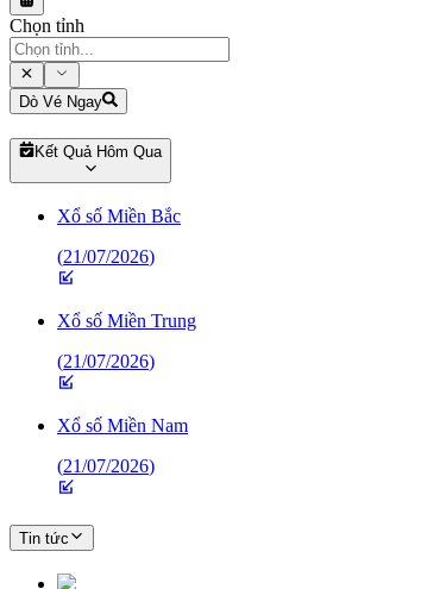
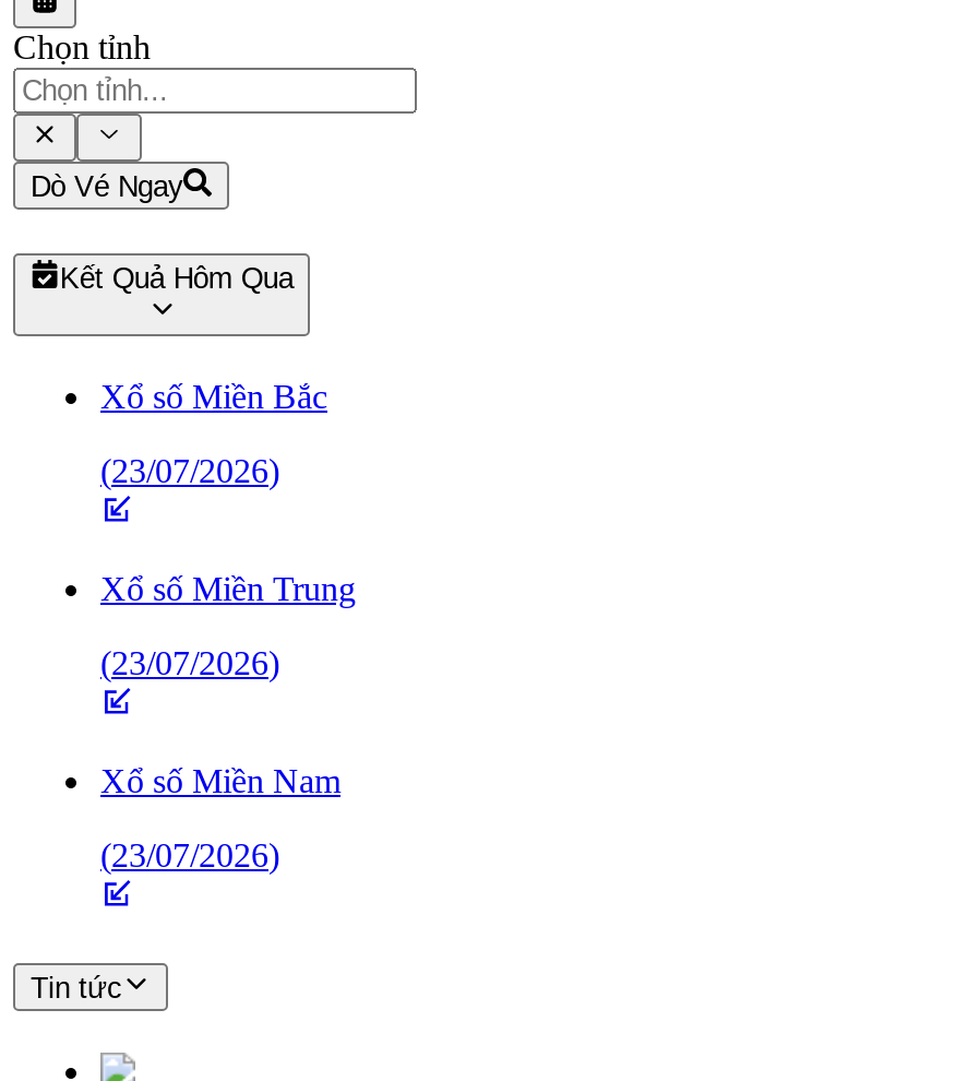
[57,247,155,267] (21/07/2026) -> [100,452,279,490] (23/07/2026)
[57,351,155,371] (21/07/2026) -> [100,645,279,682] (23/07/2026)
[57,456,155,476] (21/07/2026) -> [100,837,279,874] (23/07/2026)

